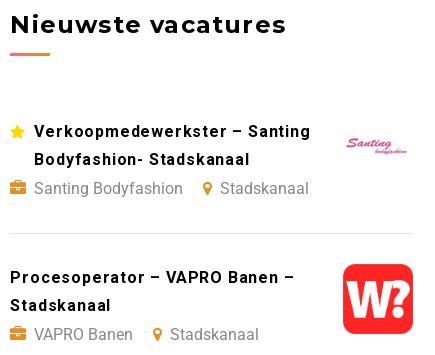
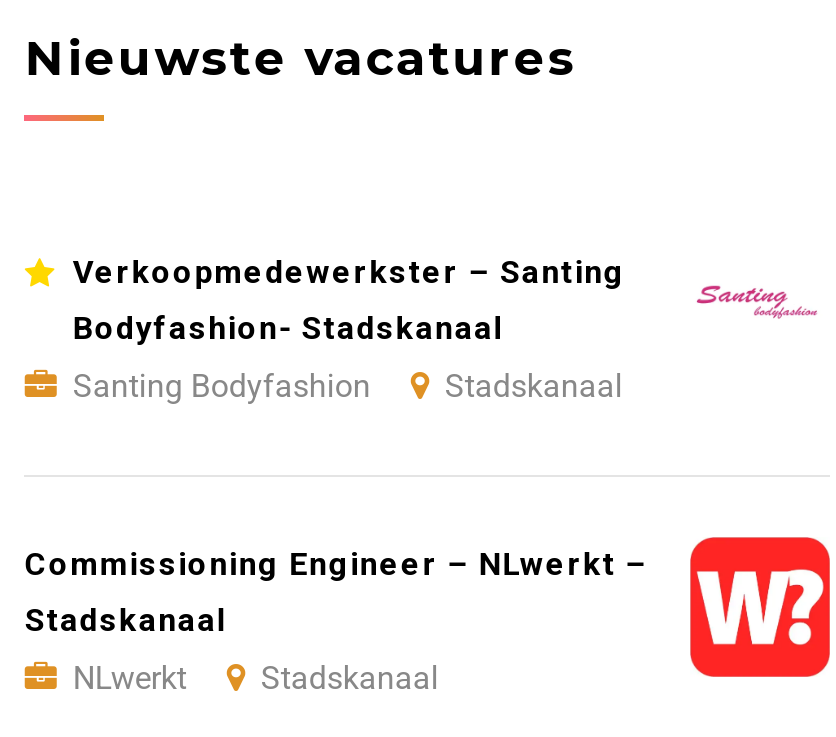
[10,268,294,287] Procesoperator – VAPRO Banen – -> [25,544,647,582] Commissioning Engineer – NLwerkt –
[34,325,133,344] VAPRO Banen -> [73,658,187,696] NLwerkt

